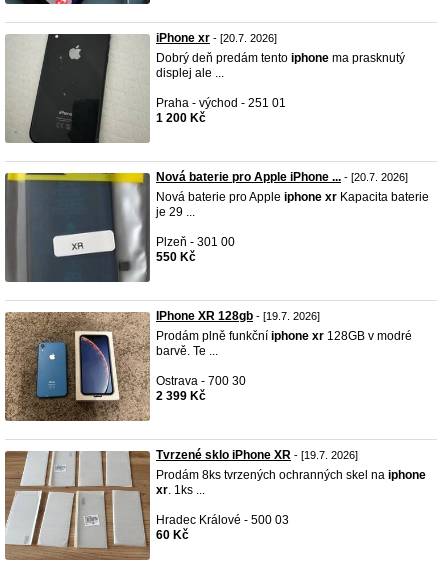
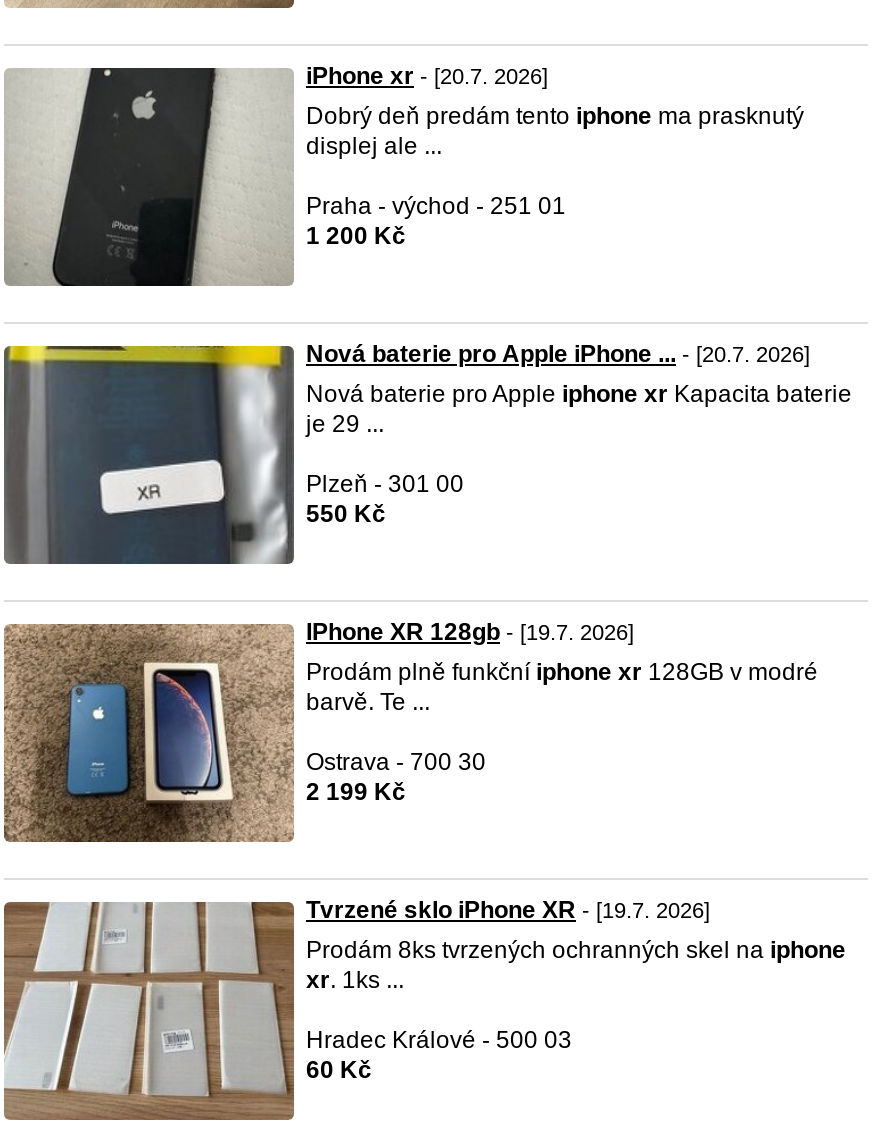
[156,389,206,403] 2 399 Kč -> [306,778,406,806] 2 199 Kč

